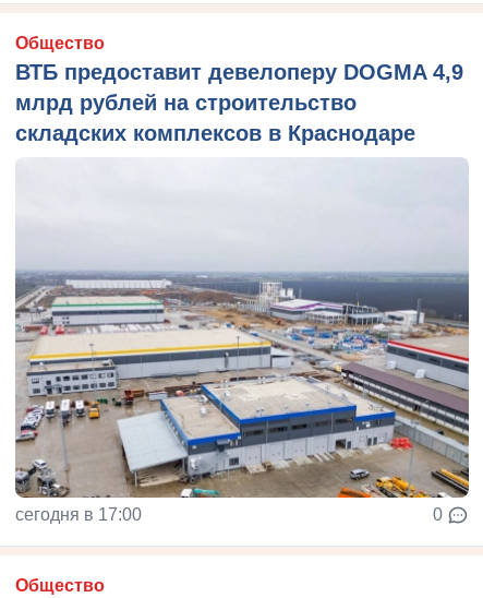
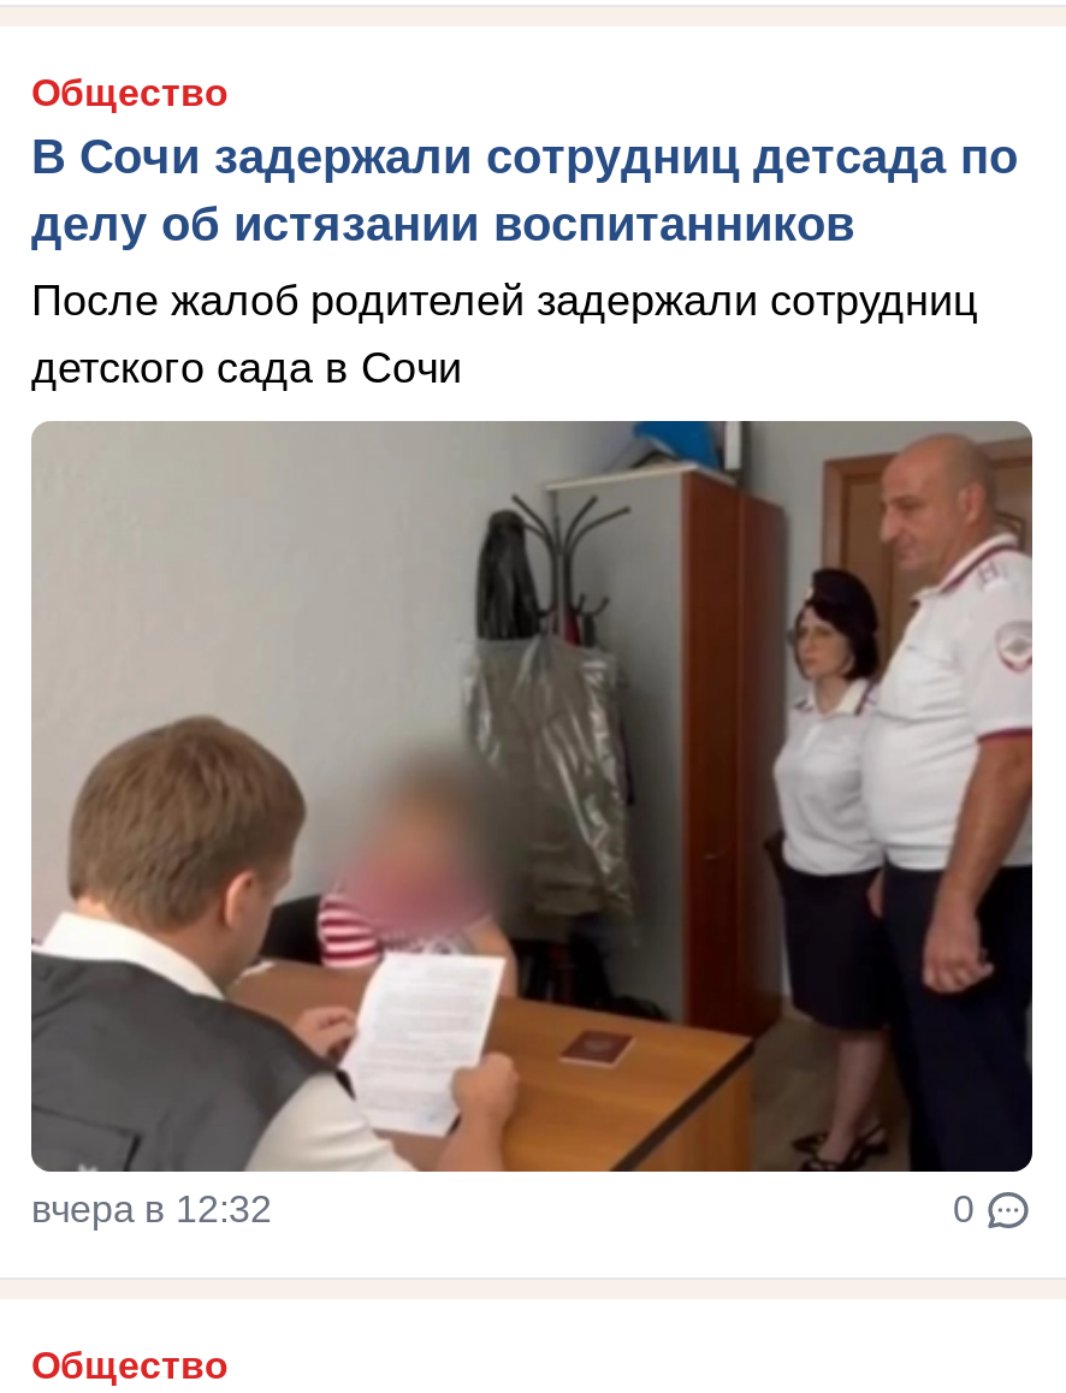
[15,59,463,145] ВТБ предоставит девелоперу DOGMA 4,9 | млрд рублей на строительство | складских комплексов в Краснодаре -> [31,129,1018,391] В Сочи задержали сотрудниц детсада по | делу об истязании воспитанников | После жалоб родителей задержали сотрудниц | детского сада в Сочи
[15,157,470,523] [image] | сегодня в 17:00 -> [31,419,1035,1228] [image] | вчера в 12:32

